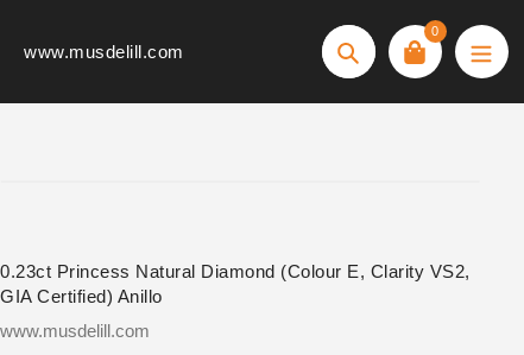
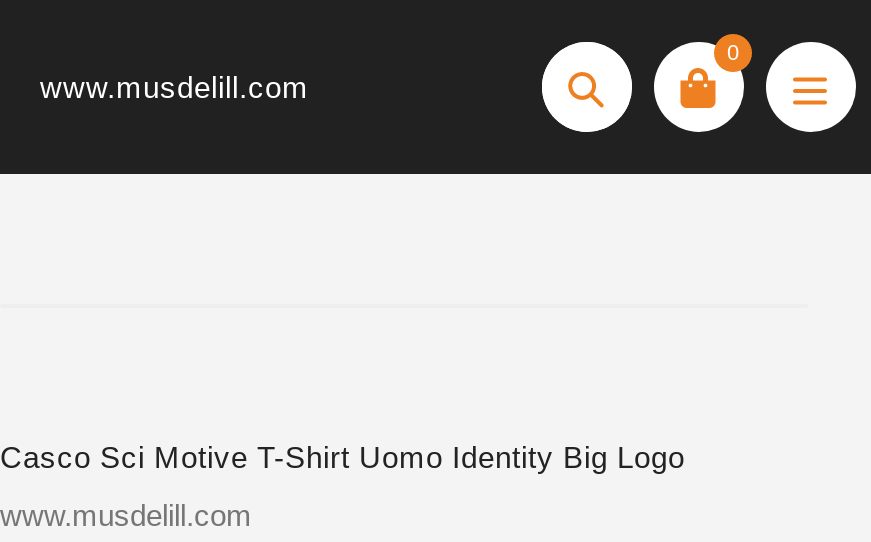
[0,261,470,306] 0.23ct Princess Natural Diamond (Colour E, Clarity VS2, | GIA Certified) Anillo -> [0,440,685,474] Casco Sci Motive T-Shirt Uomo Identity Big Logo

